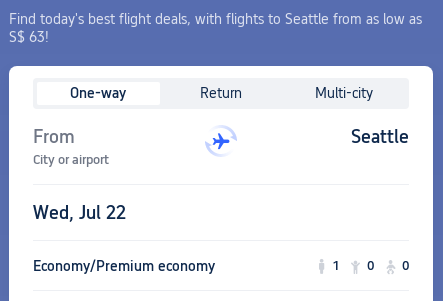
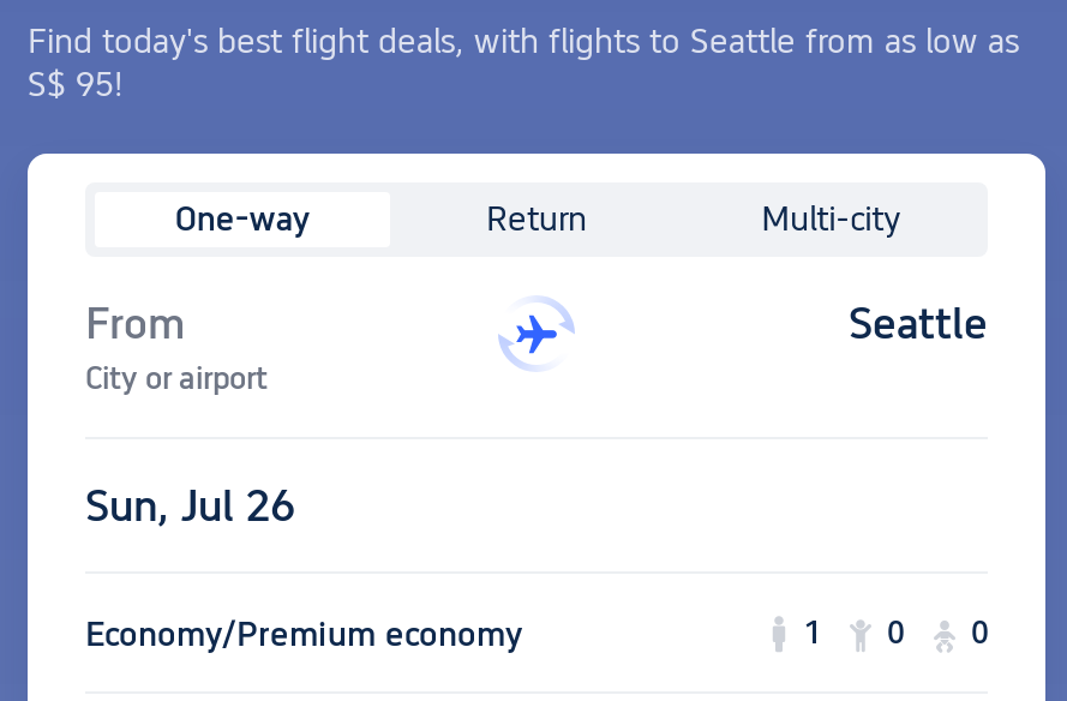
[9,28,49,44] S$ 63! -> [28,64,124,102] S$ 95!
[33,201,126,222] Wed, Jul 22 -> [85,479,296,529] Sun, Jul 26

